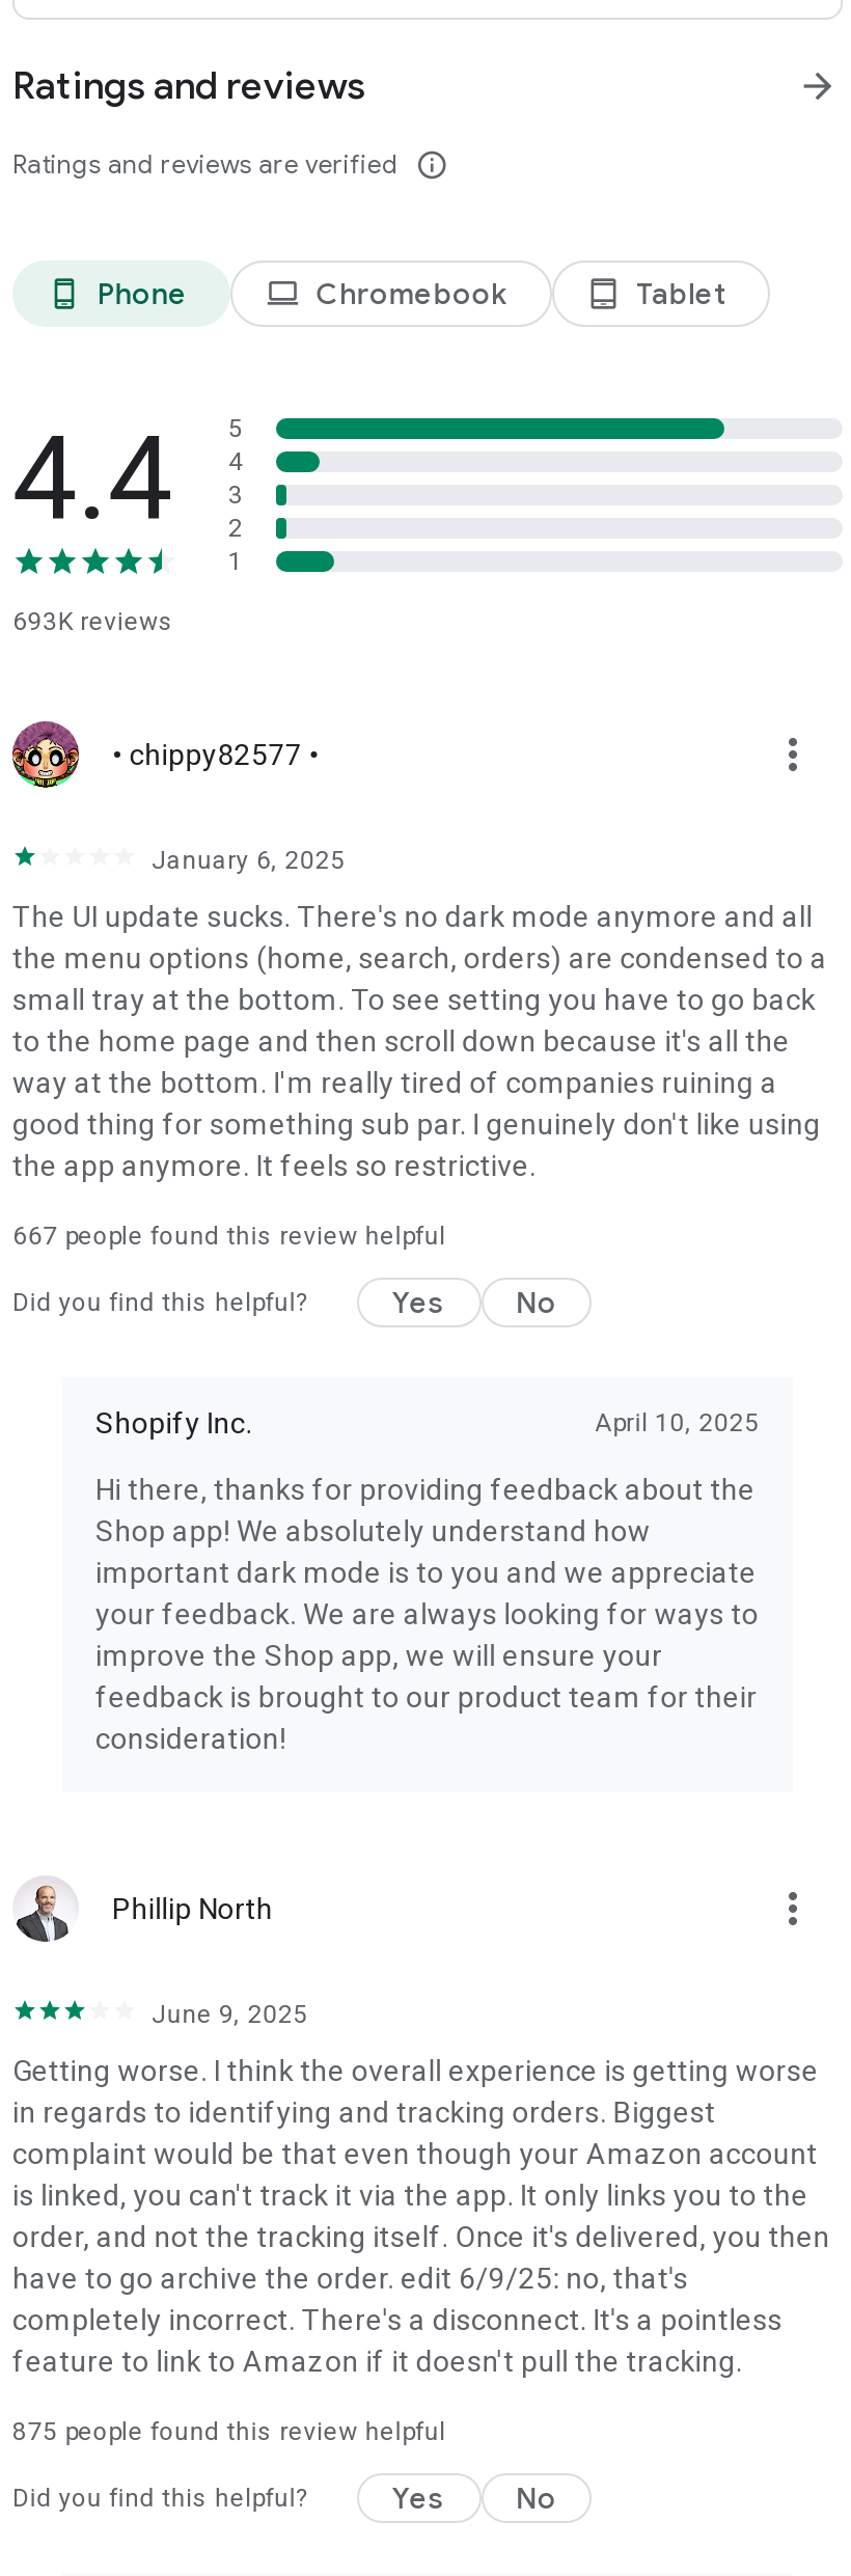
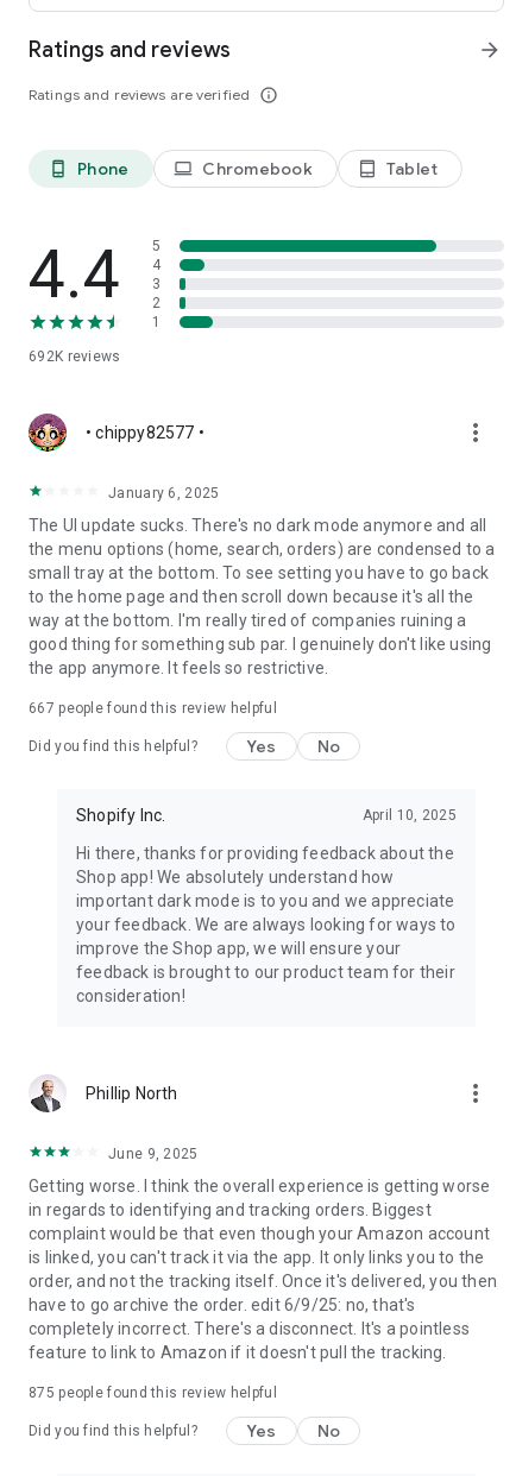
[12,607,174,636] 693K reviews -> [29,348,121,365] 692K reviews

